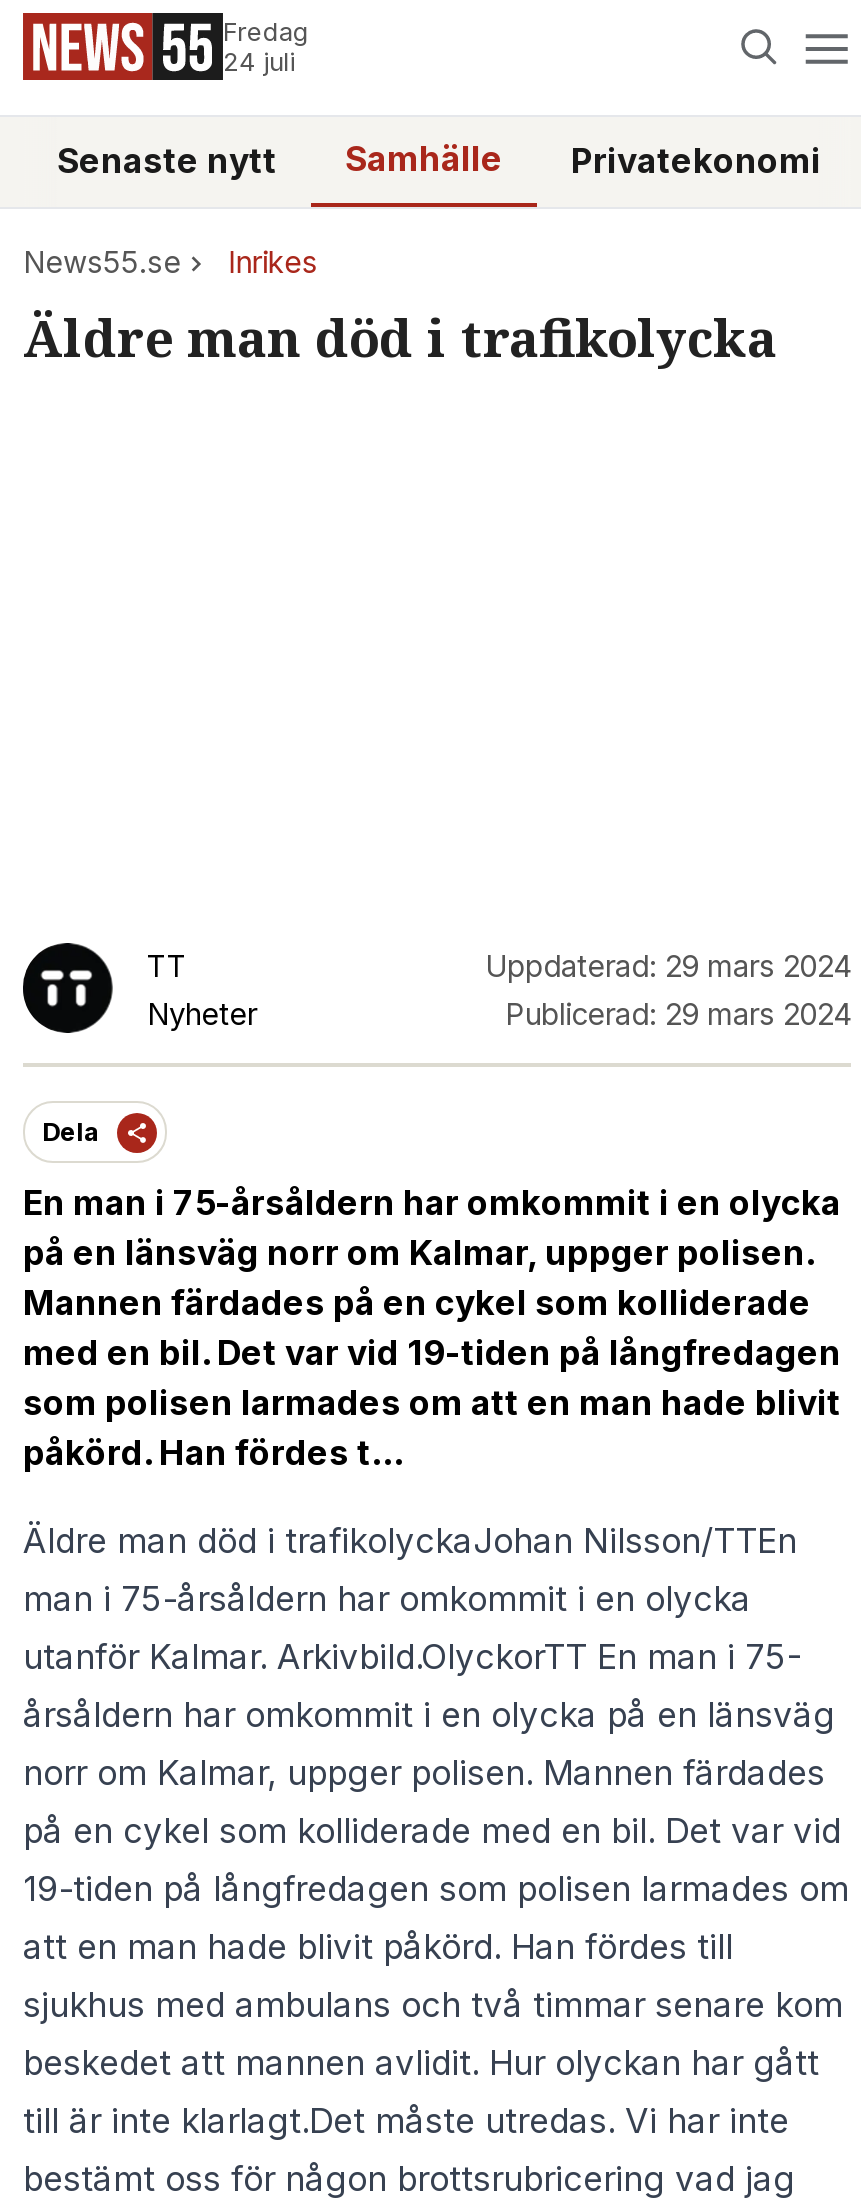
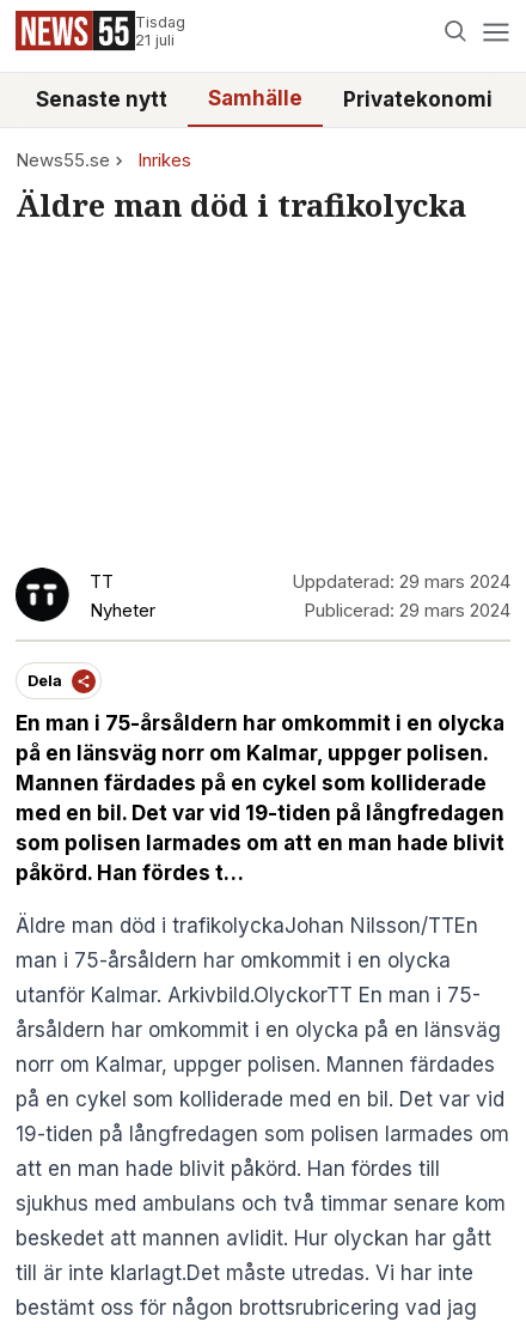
[223,17,309,77] Fredag | 24 juli -> [135,13,185,49] Tisdag | 21 juli

